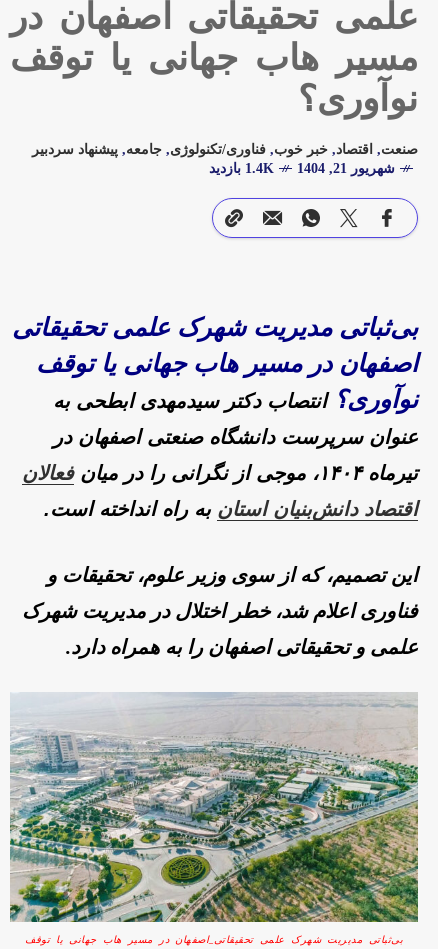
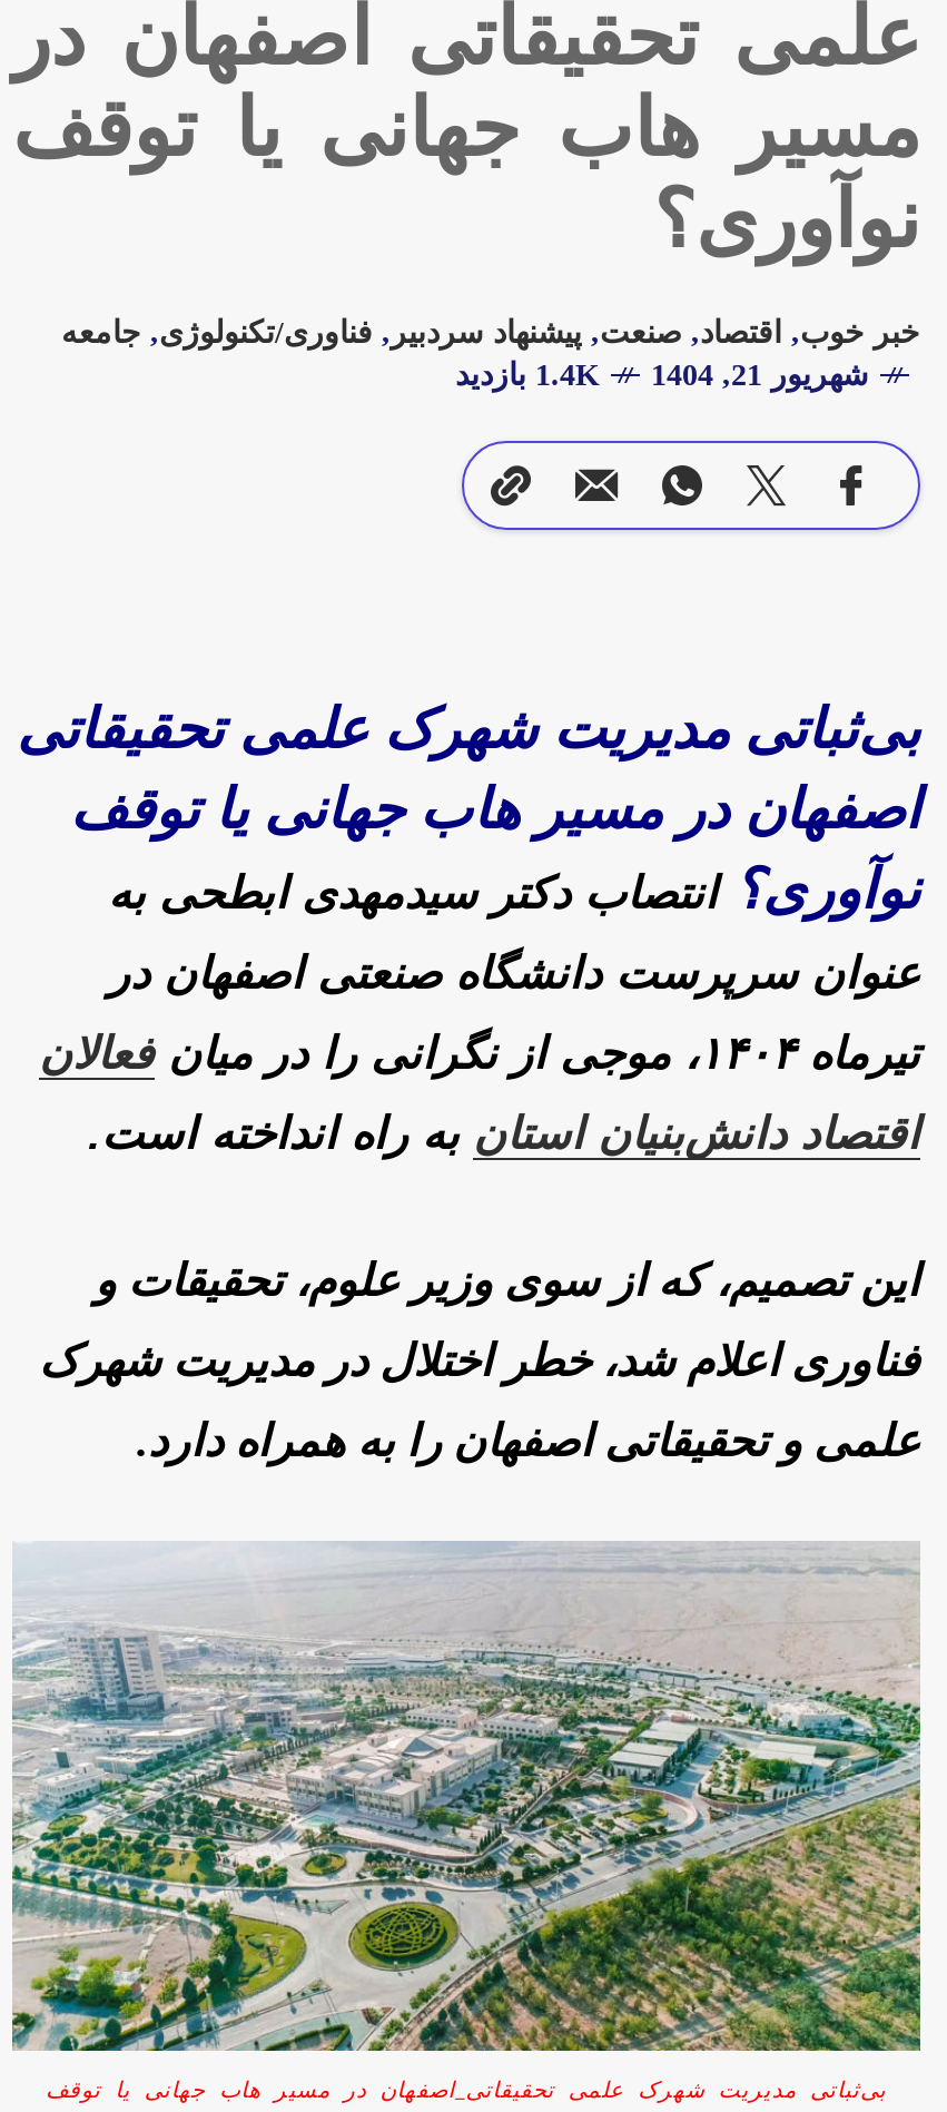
[32,142,418,157] صنعت, اقتصاد, خبر خوب, فناوری/تکنولوژی, جامعه, پیشنهاد سردبیر -> [61,316,920,349] خبر خوب, اقتصاد, صنعت, پیشنهاد سردبیر, فناوری/تکنولوژی, جامعه

